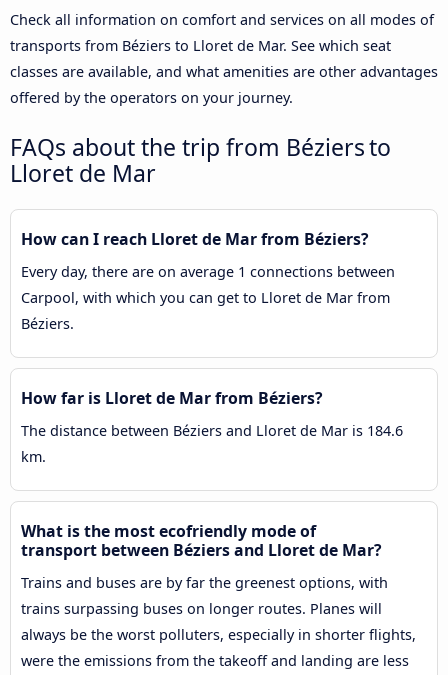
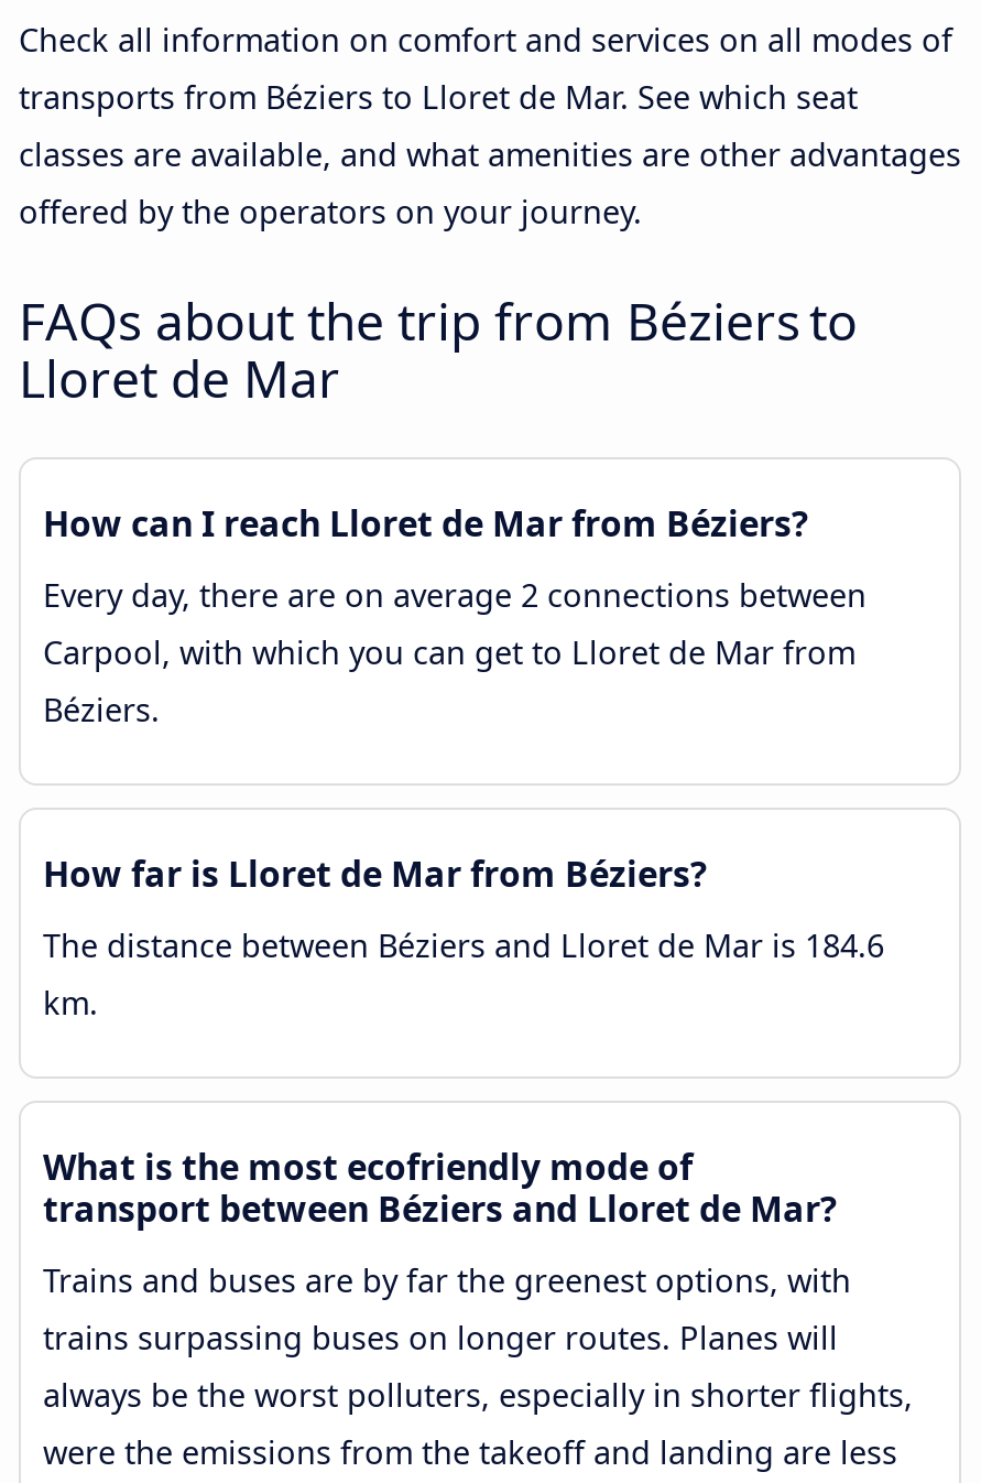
[21,262,395,281] Every day, there are on average 1 connections between -> [43,574,866,616] Every day, there are on average 2 connections between

